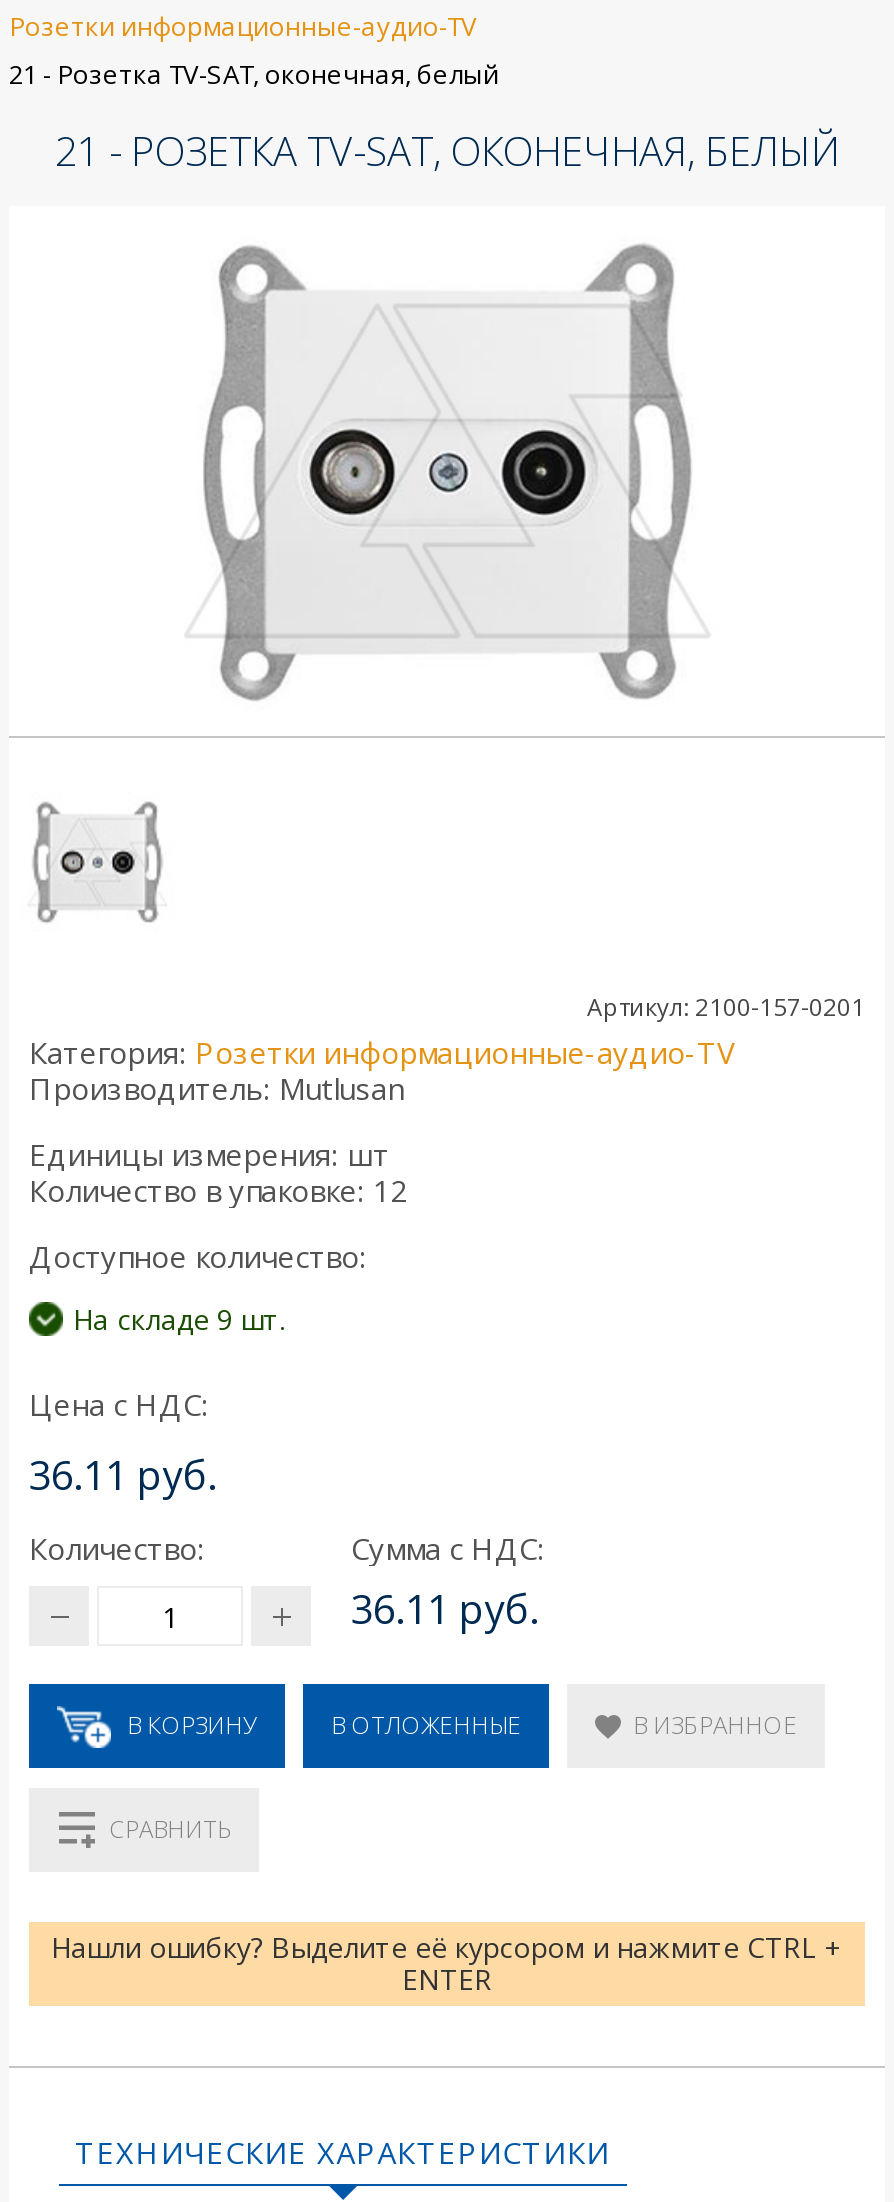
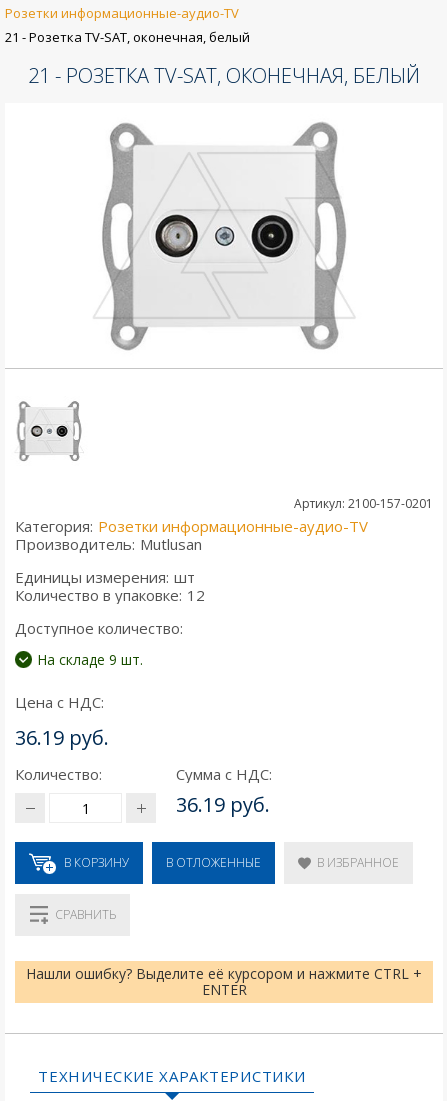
[29,1448,217,1502] 36.11 руб. -> [15,724,109,751] 36.19 руб.
[351,1582,539,1636] 36.11 руб. -> [176,791,270,818] 36.19 руб.

